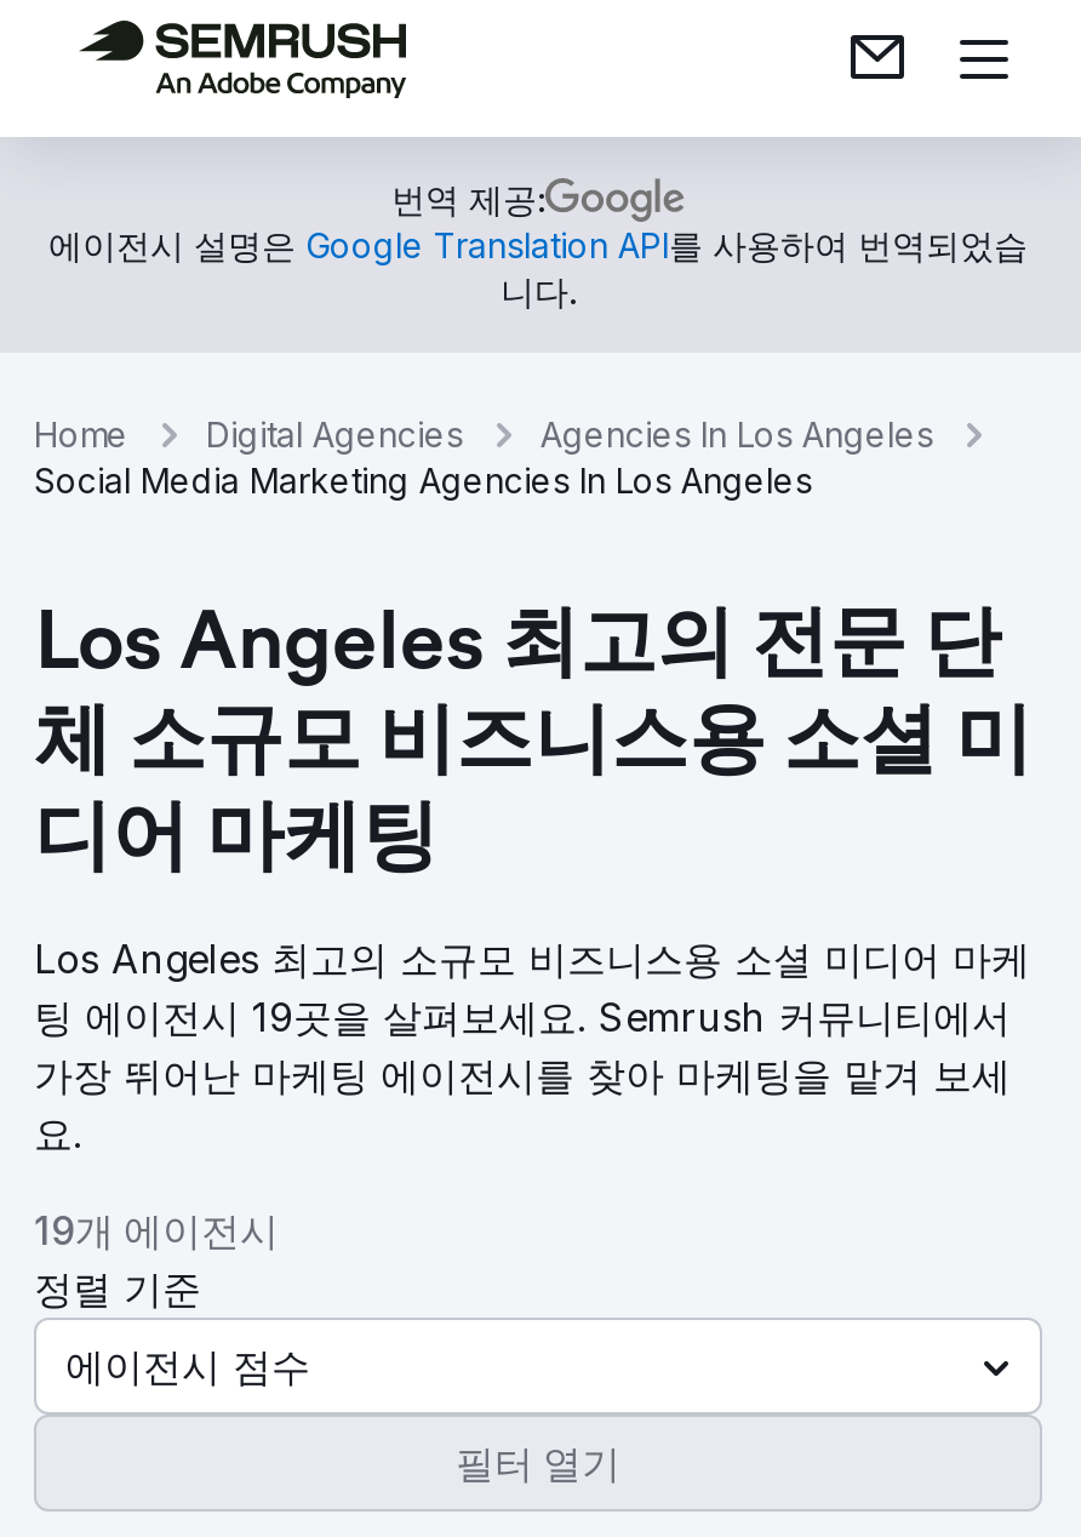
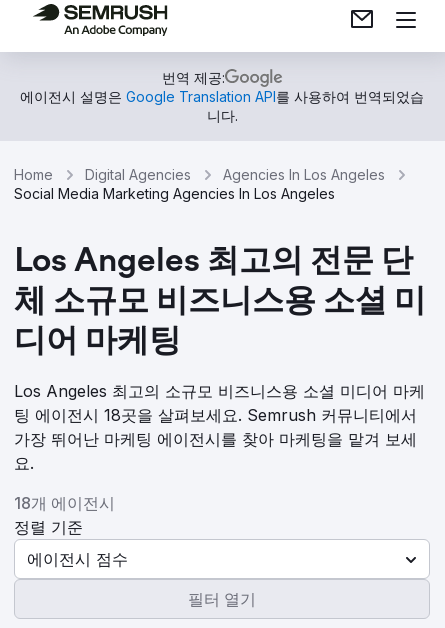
[34,993,1011,1041] 팅 에이전시 19곳을 살펴보세요. Semrush 커뮤니티에서 -> [14,405,417,425] 팅 에이전시 18곳을 살펴보세요. Semrush 커뮤니티에서
[34,1206,279,1255] 19개 에이전시 -> [14,493,115,513] 18개 에이전시

